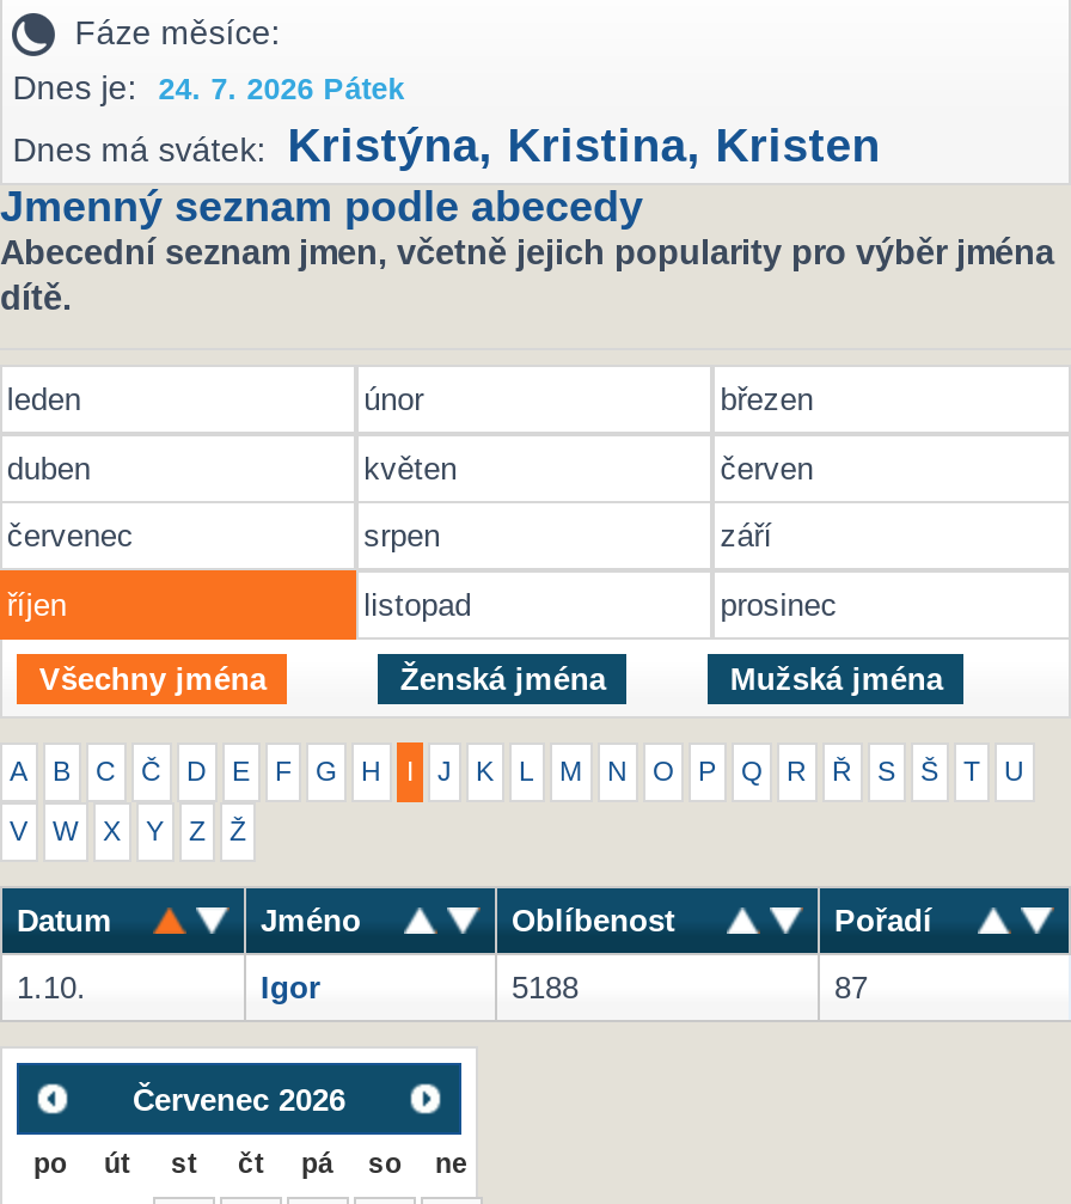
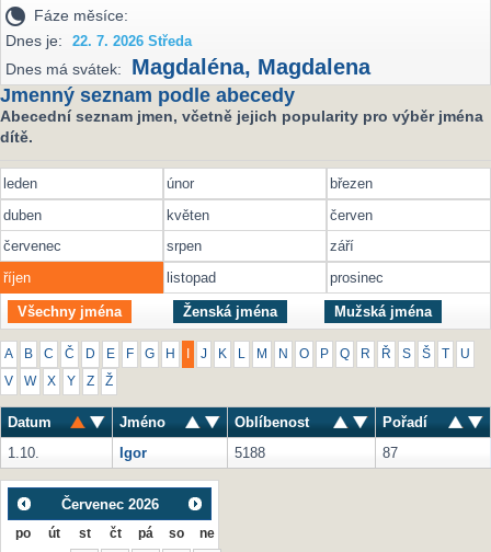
[12,73,880,171] 24. 7. 2026 Pátek | Dnes má svátek: Kristýna, Kristina, Kristen -> [6,34,371,79] 22. 7. 2026 Středa | Dnes má svátek: Magdaléna, Magdalena

